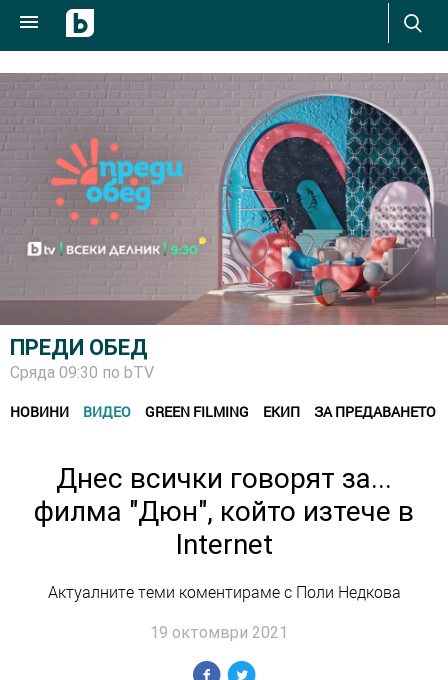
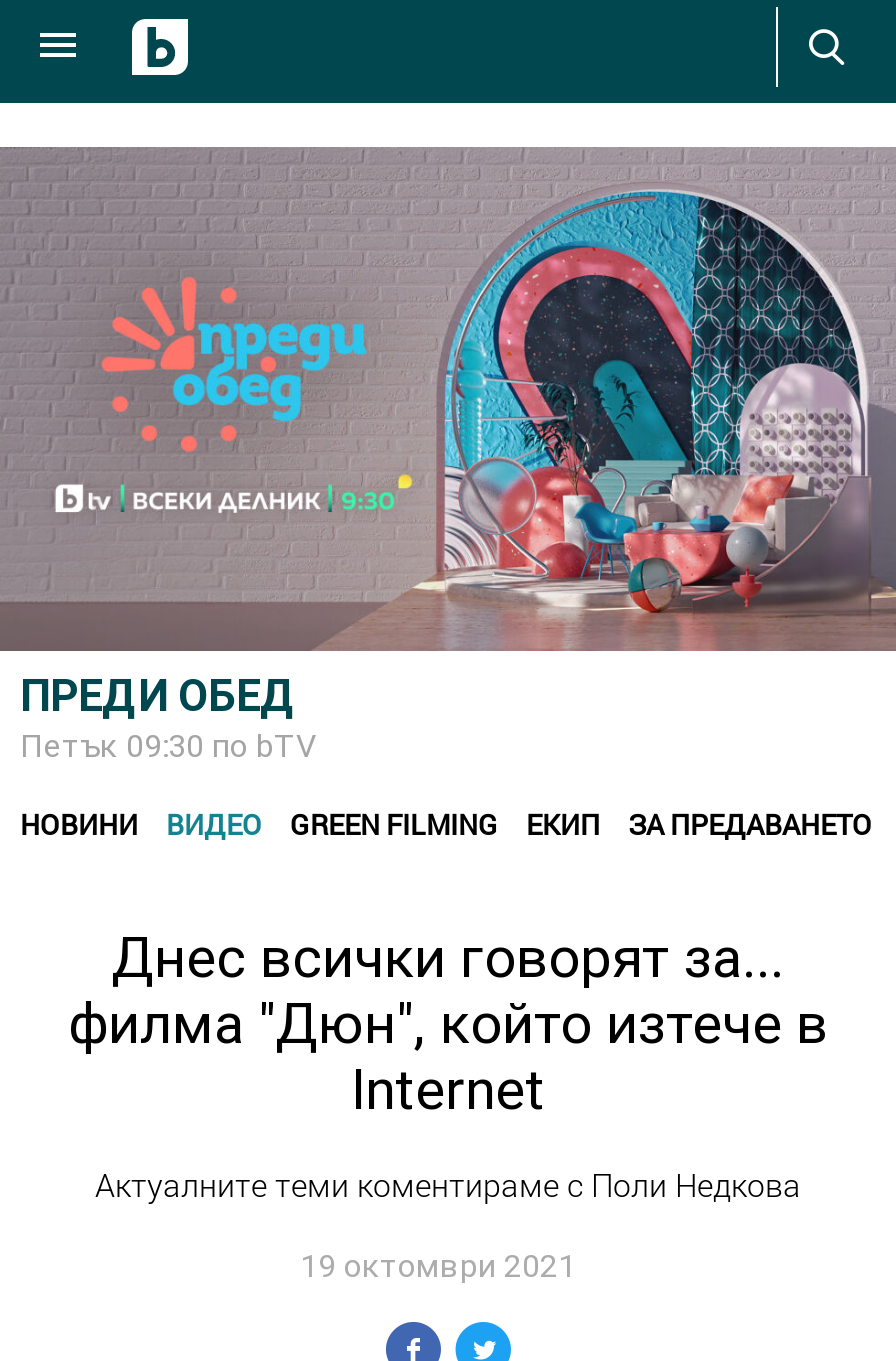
[10,363,154,382] Сряда 09:30 по bTV -> [20,727,316,765] Петък 09:30 по bTV

